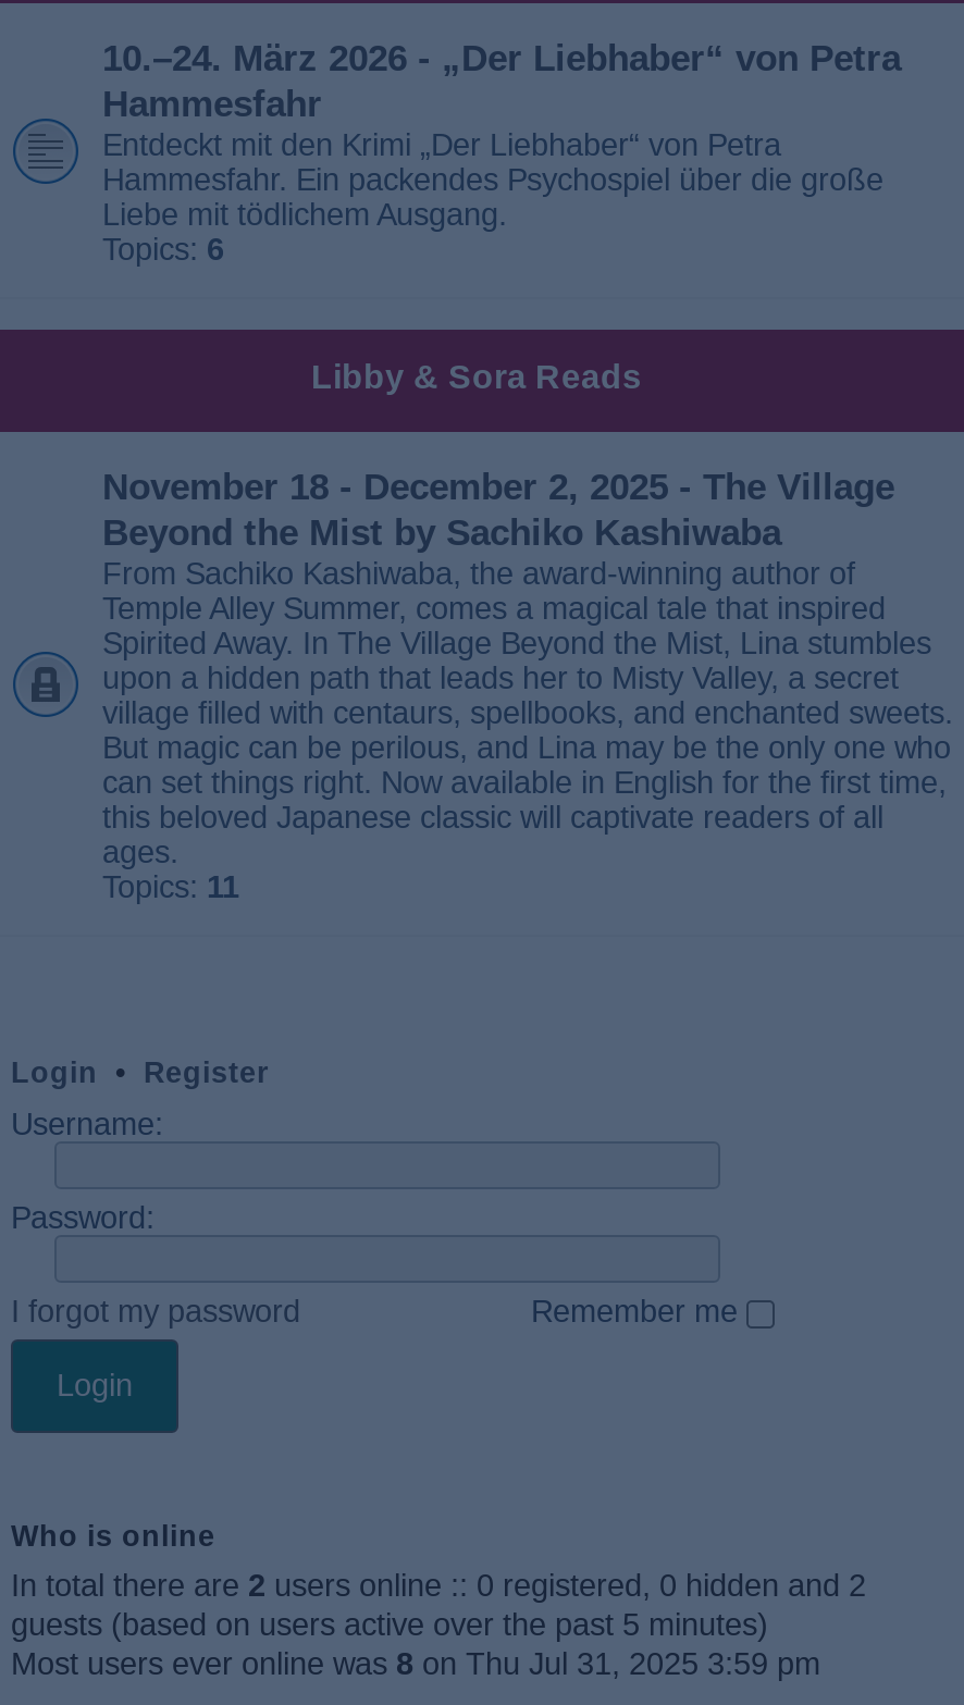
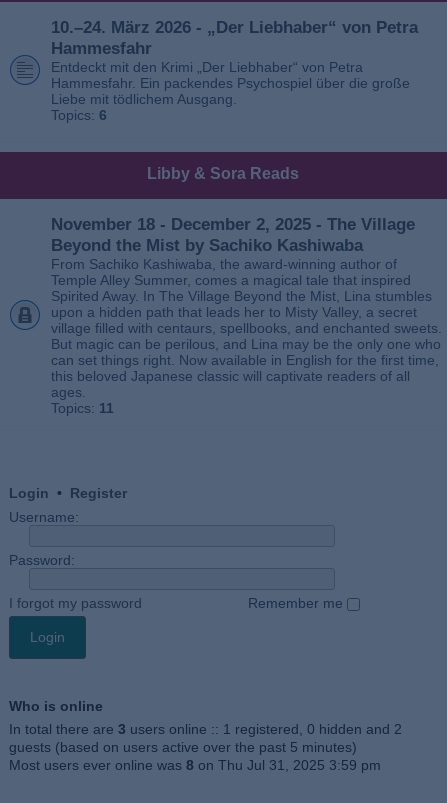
[11,1568,866,1603] In total there are 2 users online :: 0 registered, 0 hidden and 2 -> [9,721,402,737] In total there are 3 users online :: 1 registered, 0 hidden and 2

